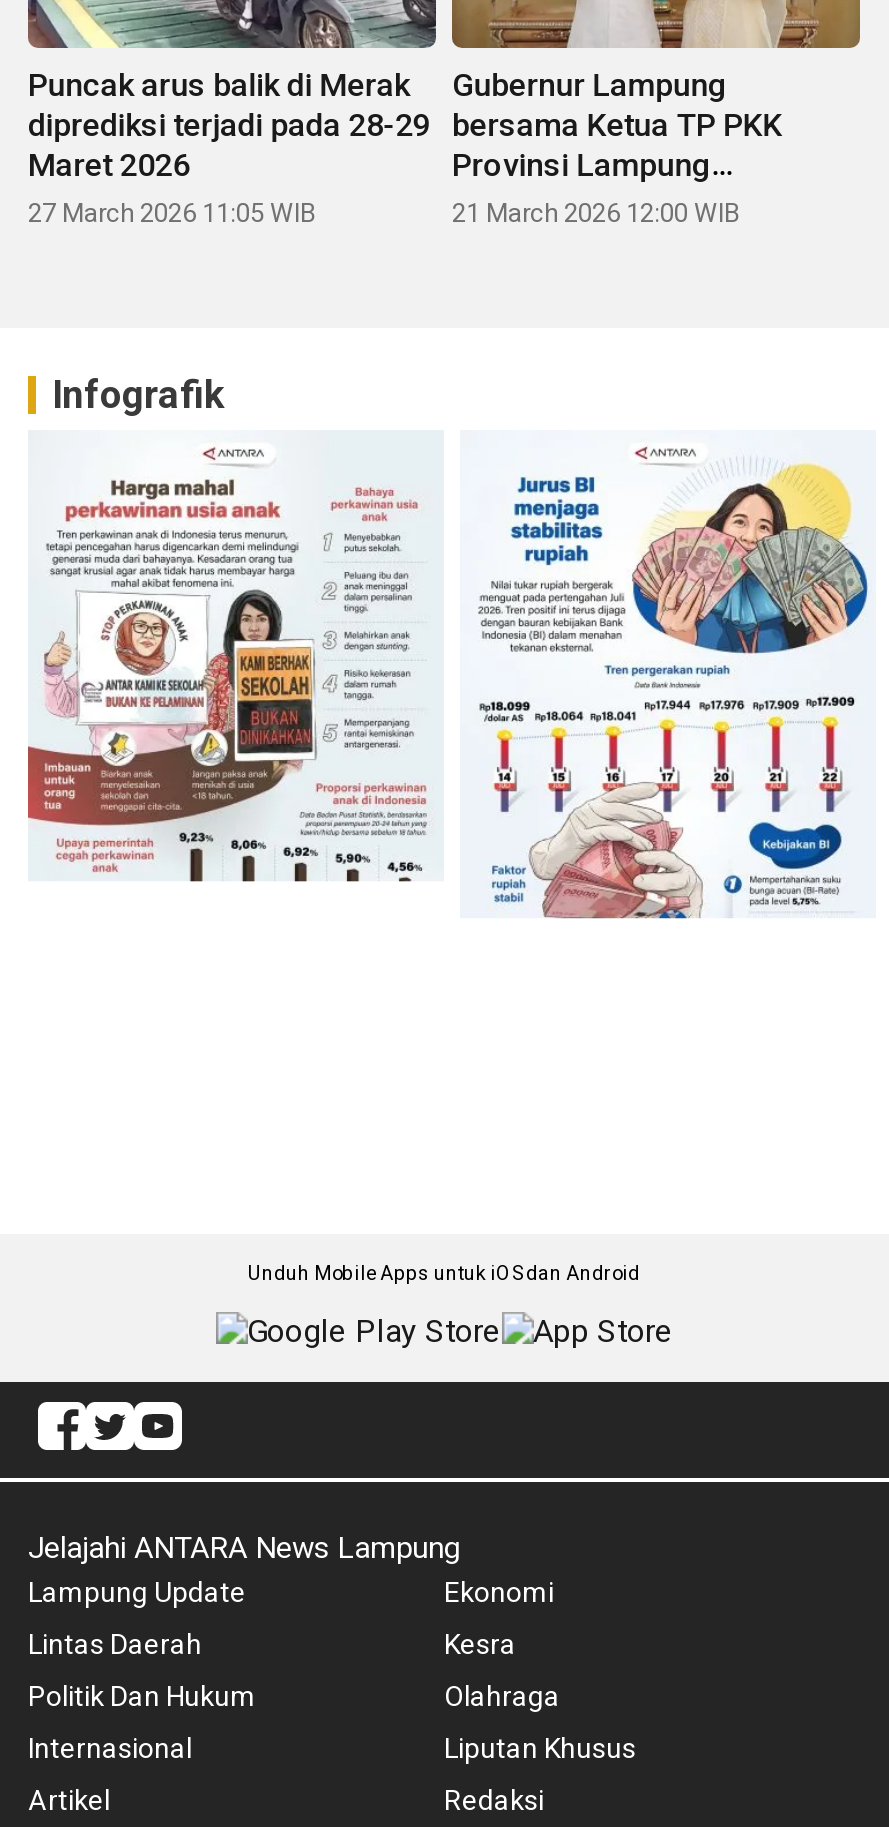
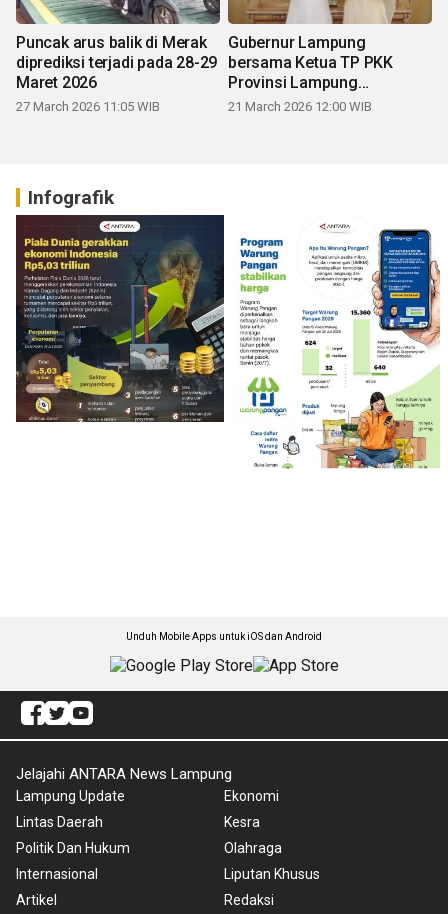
[26,430,444,884] [image] -> [15,214,225,441] [image]
[476,458,876,936] [image] -> [239,228,441,469] [image]

